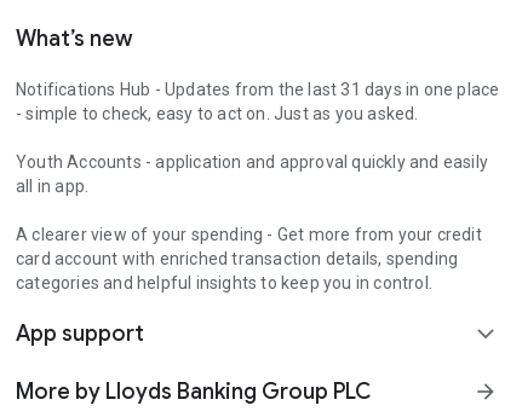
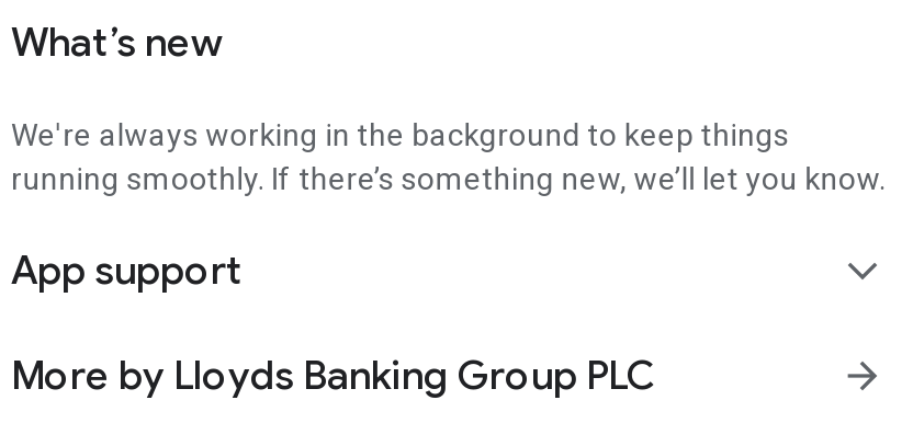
[16,80,499,293] Notifications Hub - Updates from the last 31 days in one place | - simple to check, easy to act on. Just as you asked. | Youth Accounts - application and approval quickly and easily | all in app. | A clearer view of your spending - Get more from your credit | card account with enriched transaction details, spending | categories and helpful insights to keep you in control. -> [11,117,886,196] We're always working in the background to keep things | running smoothly. If there’s something new, we’ll let you know.

